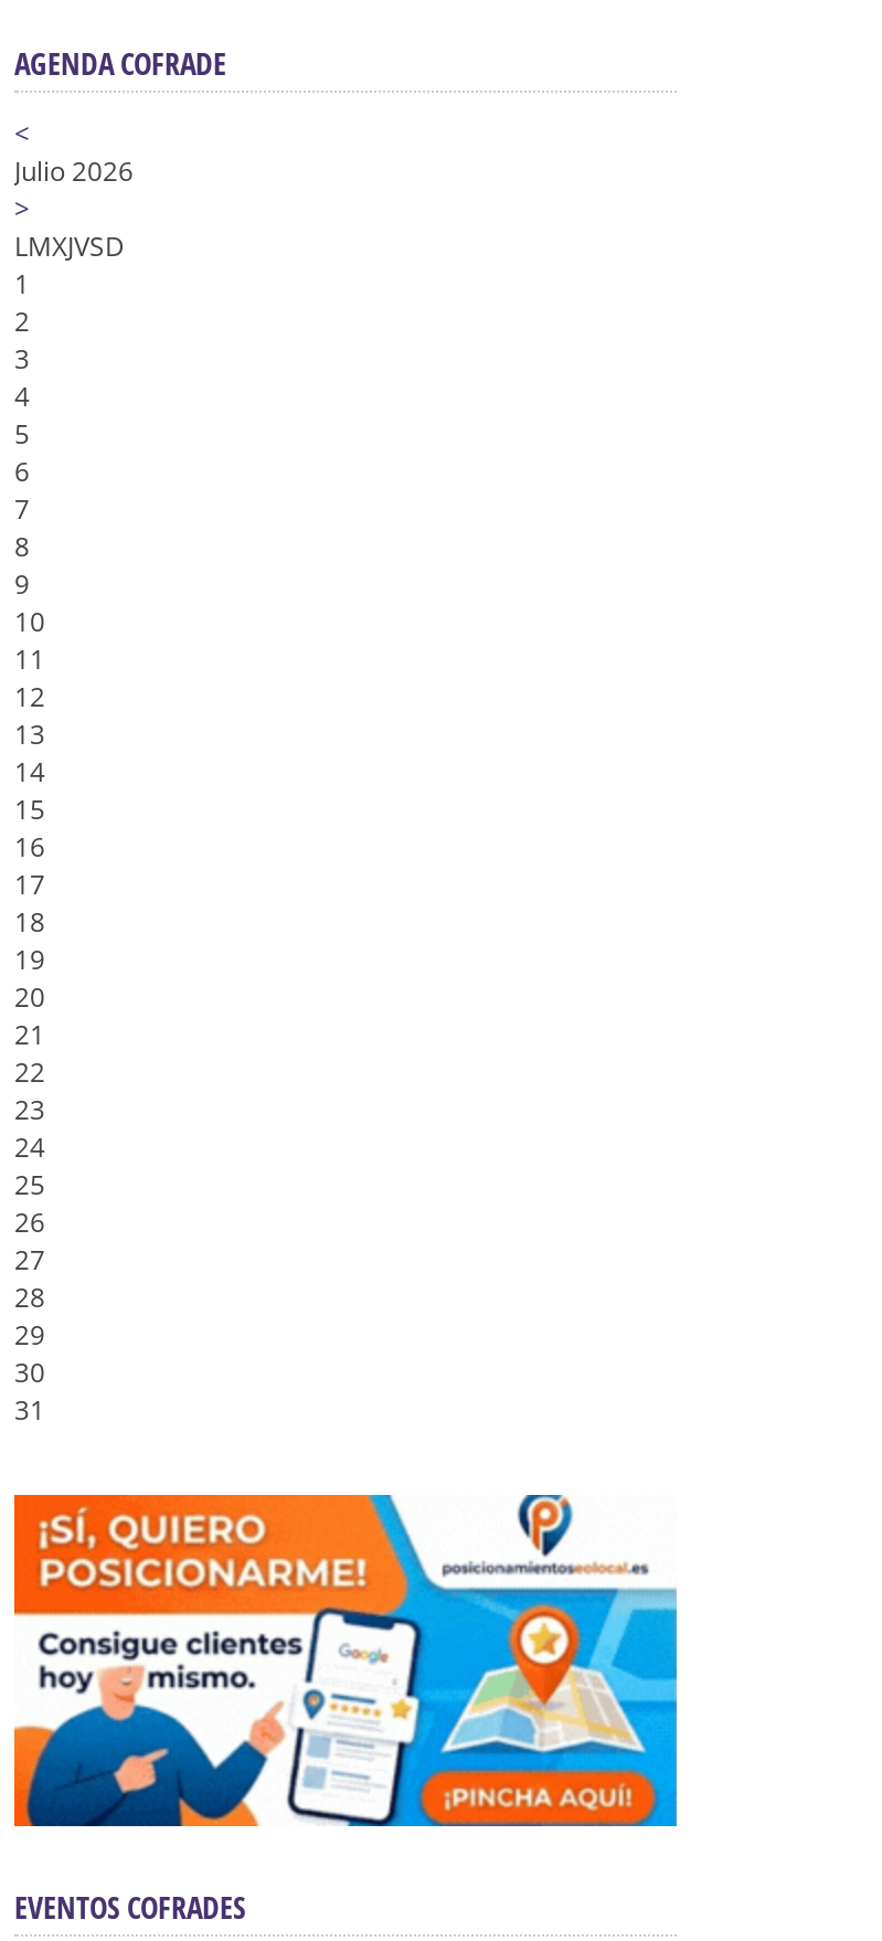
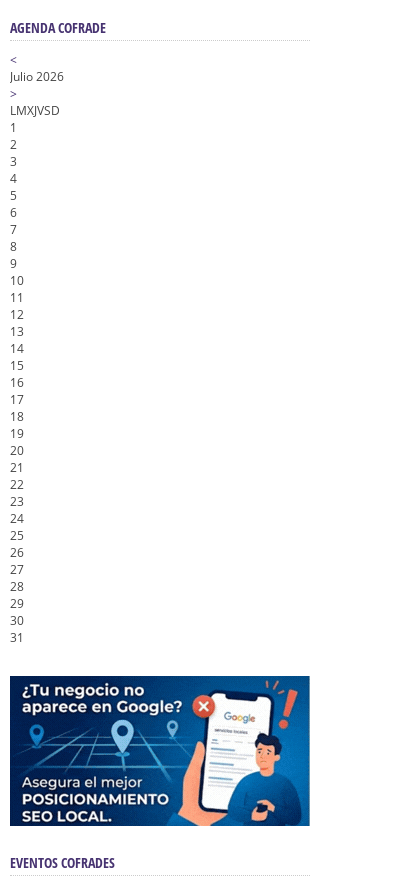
[12,1492,677,1829] [image] -> [9,675,311,827] [image]

